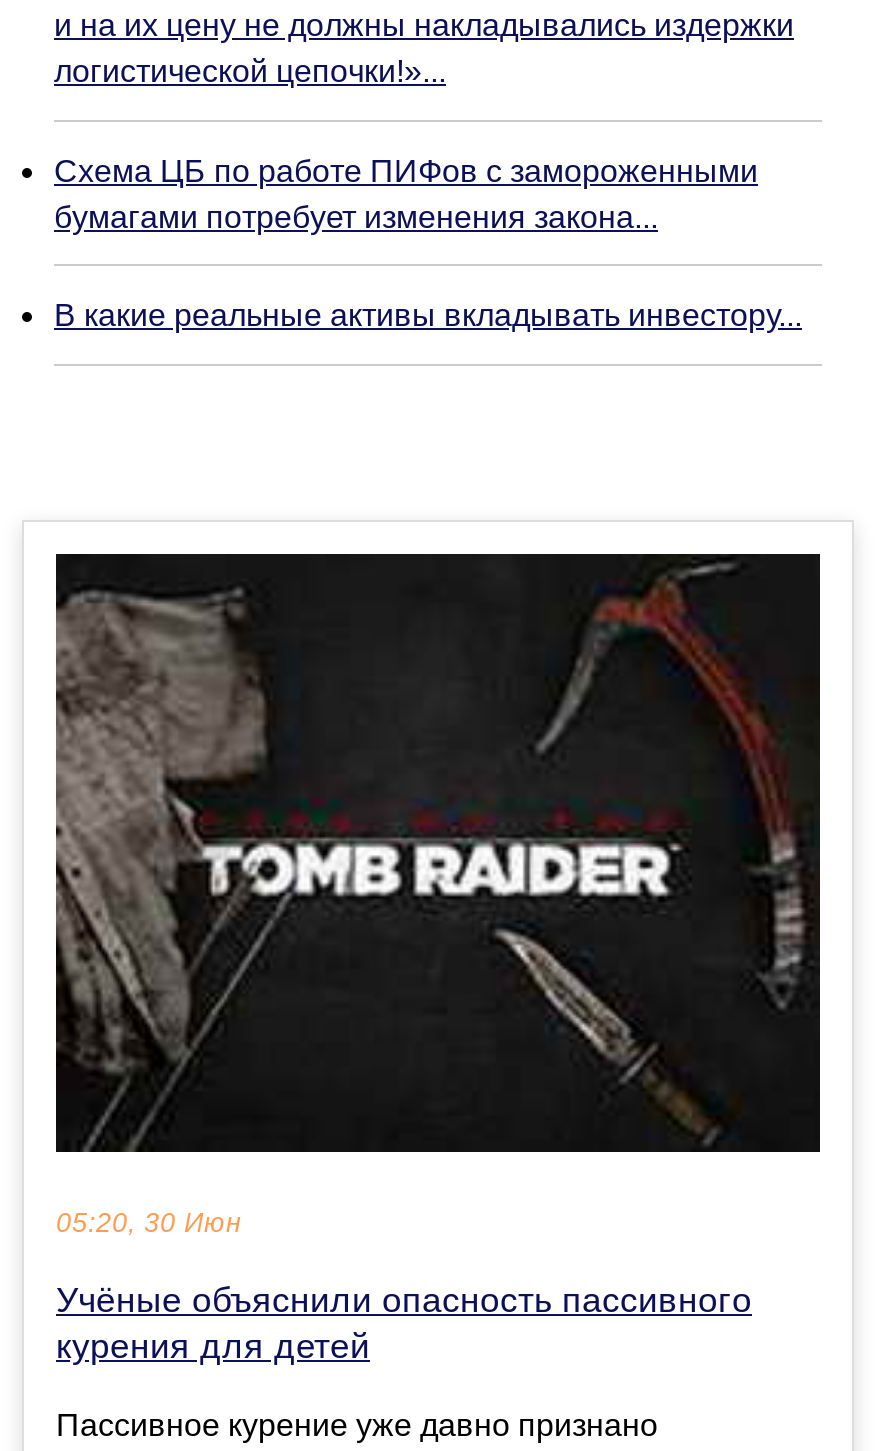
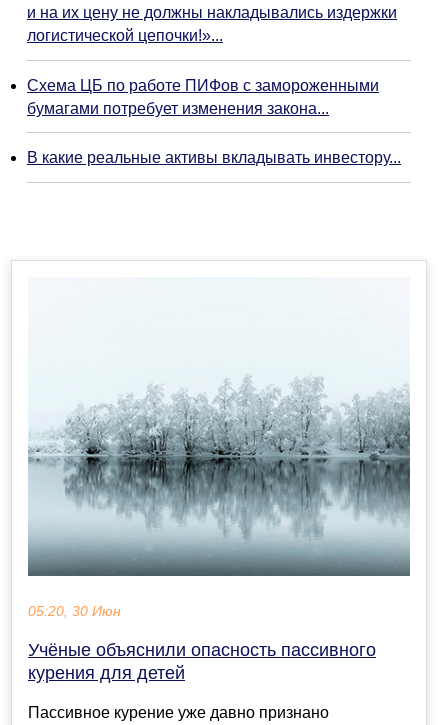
[54,552,822,1154] [image] -> [27,277,411,577] [image]

